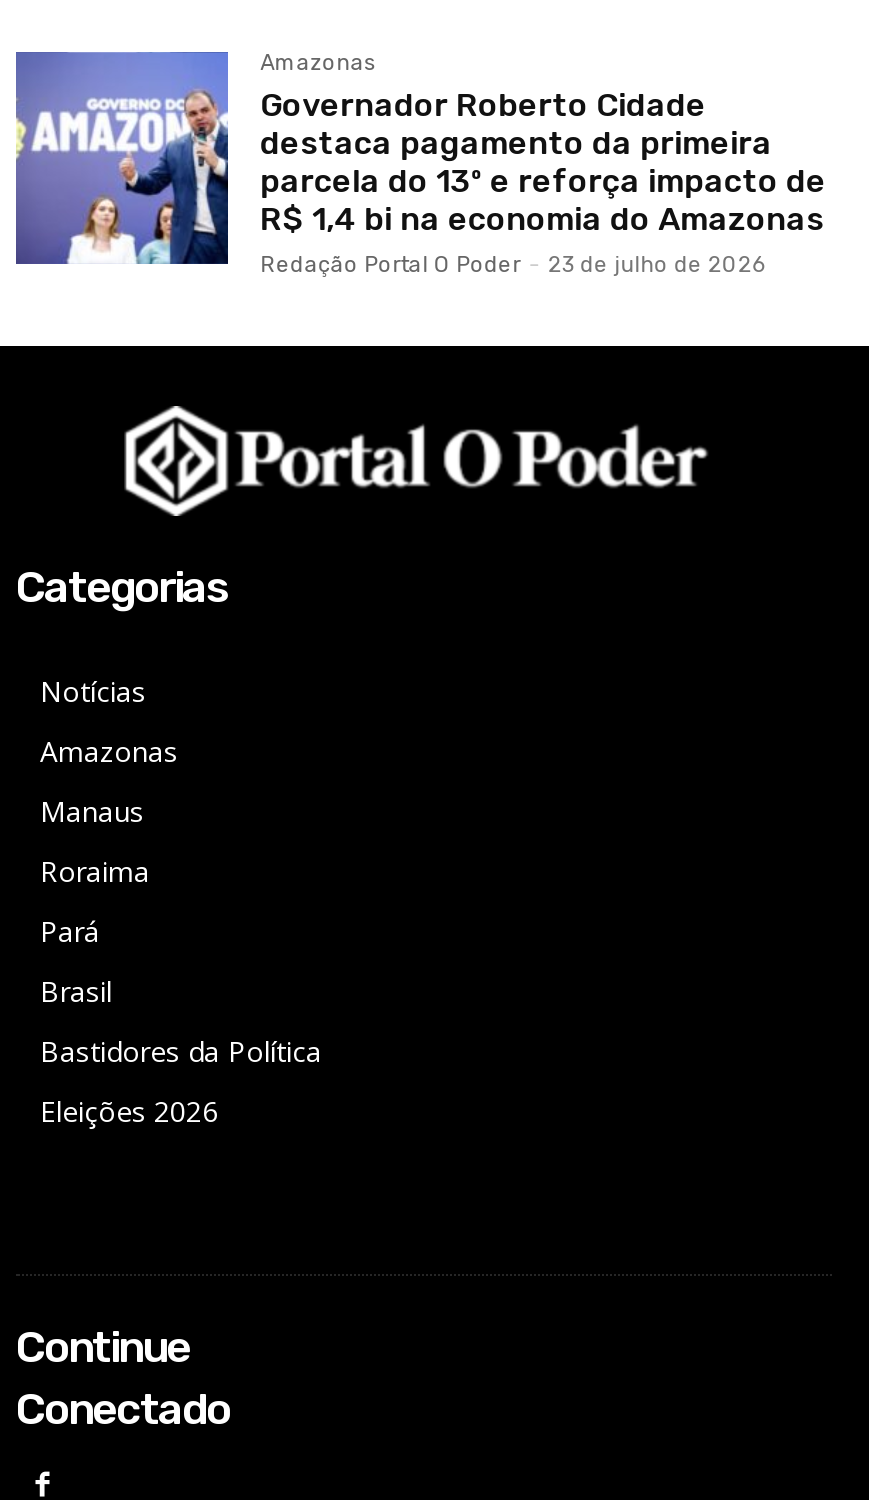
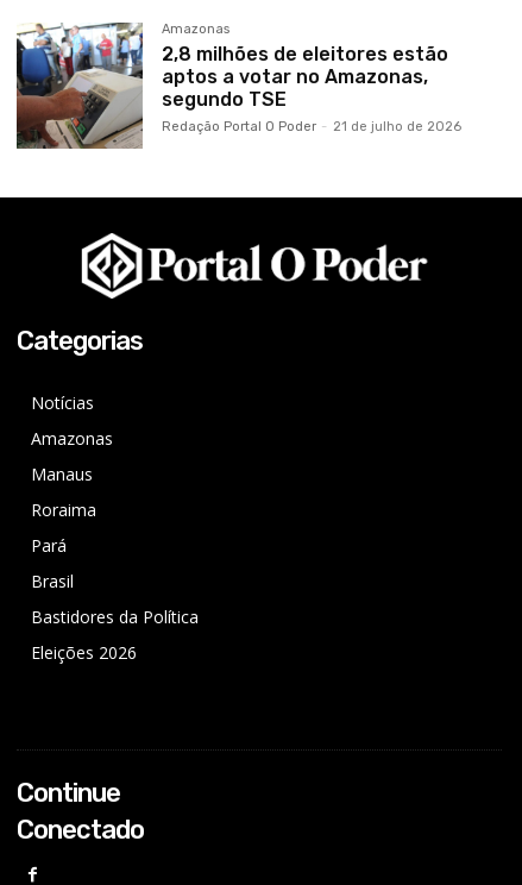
[14,50,826,277] [image] | Governador Roberto Cidade | destaca pagamento da primeira | parcela do 13º e reforça impacto de | R$ 1,4 bi na economia do Amazonas | Redação Portal O Poder - 23 de julho de 2026 -> [15,21,461,150] [image] | 2,8 milhões de eleitores estão | aptos a votar no Amazonas, | segundo TSE | Redação Portal O Poder - 21 de julho de 2026

